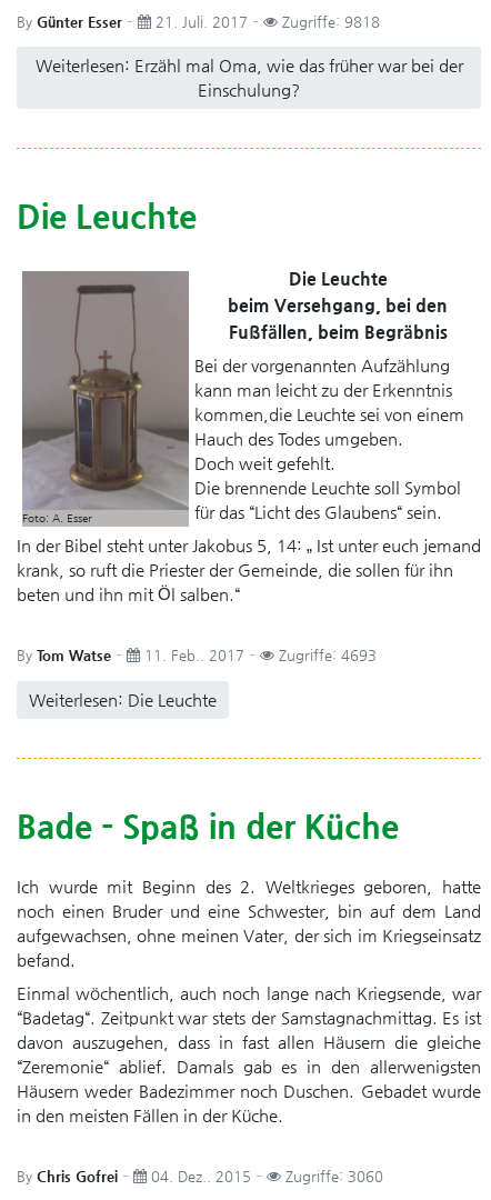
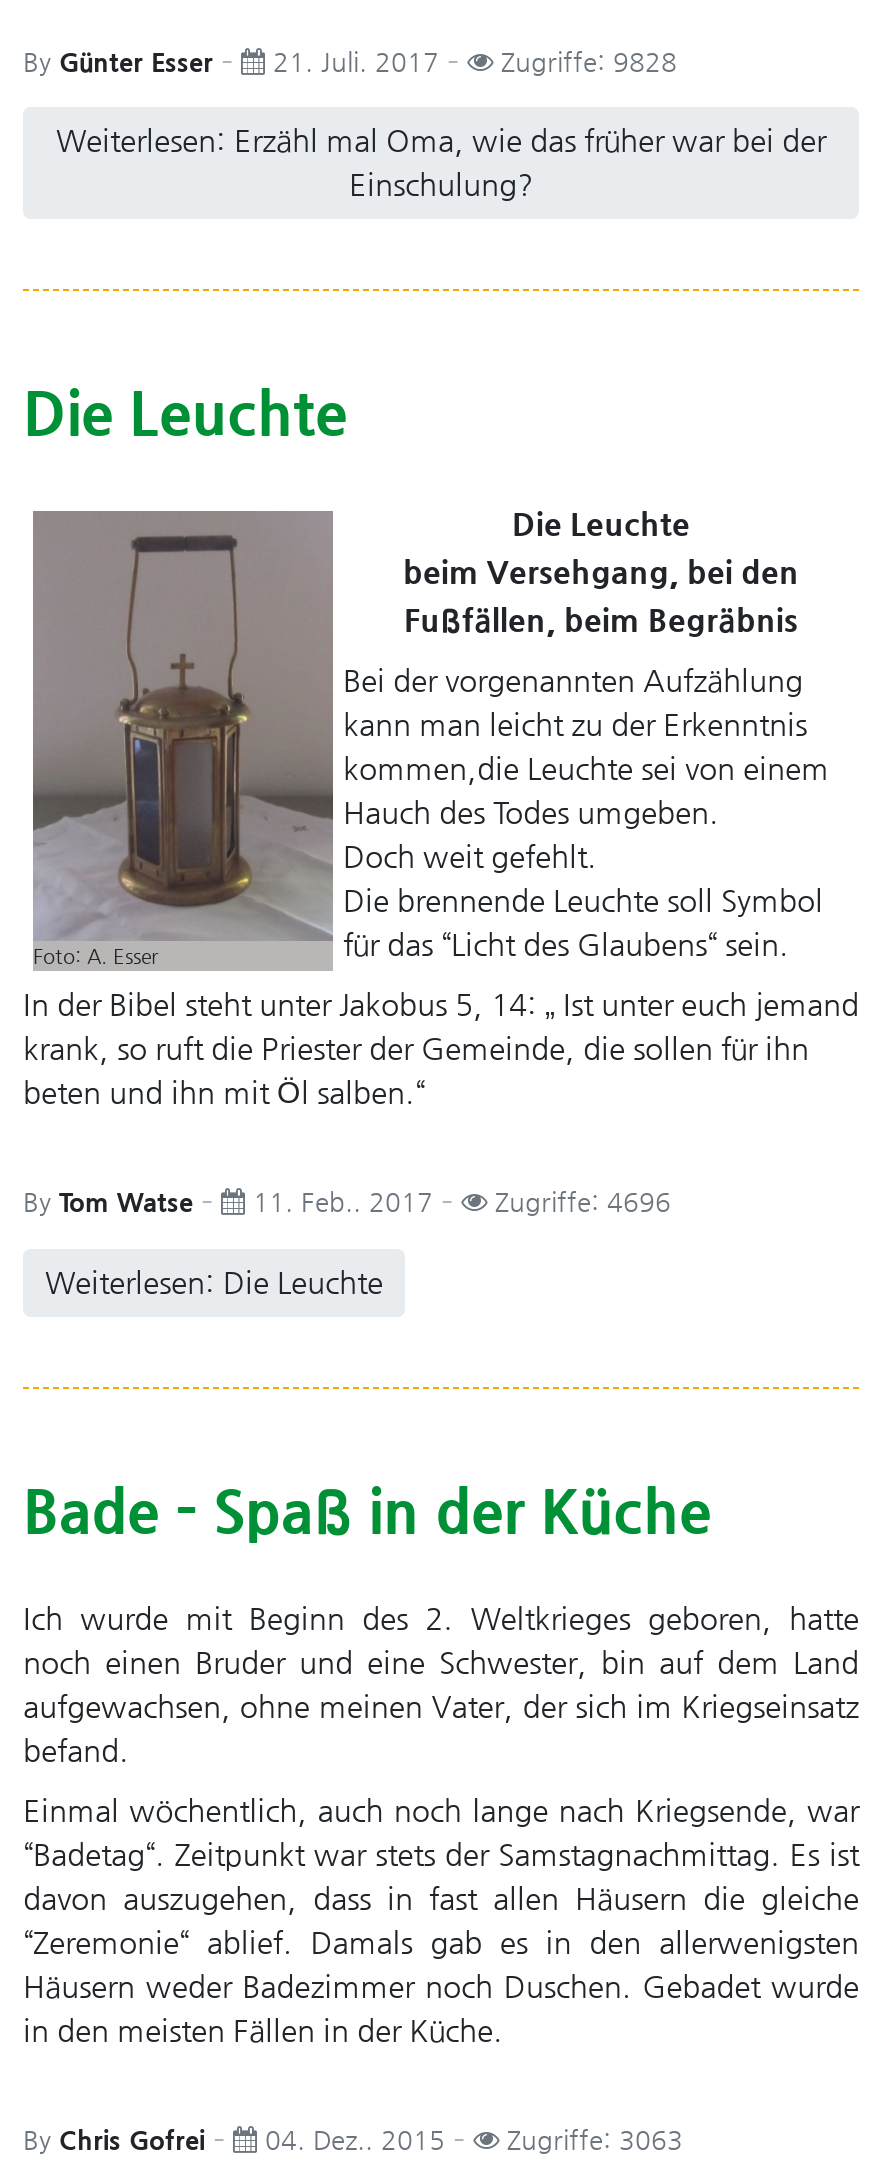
[17,13,380,29] By Günter Esser 21. Juli. 2017 Zugriffe: 9818 -> [23,46,677,76] By Günter Esser 21. Juli. 2017 Zugriffe: 9828
[17,647,377,663] By Tom Watse 11. Feb.. 2017 Zugriffe: 4693 -> [23,1187,671,1217] By Tom Watse 11. Feb.. 2017 Zugriffe: 4696
[17,1168,383,1184] By Chris Gofrei 04. Dez.. 2015 Zugriffe: 3060 -> [23,2125,683,2155] By Chris Gofrei 04. Dez.. 2015 Zugriffe: 3063

